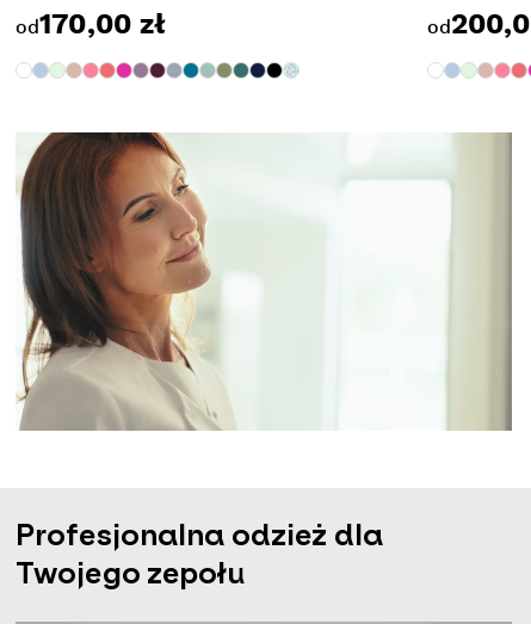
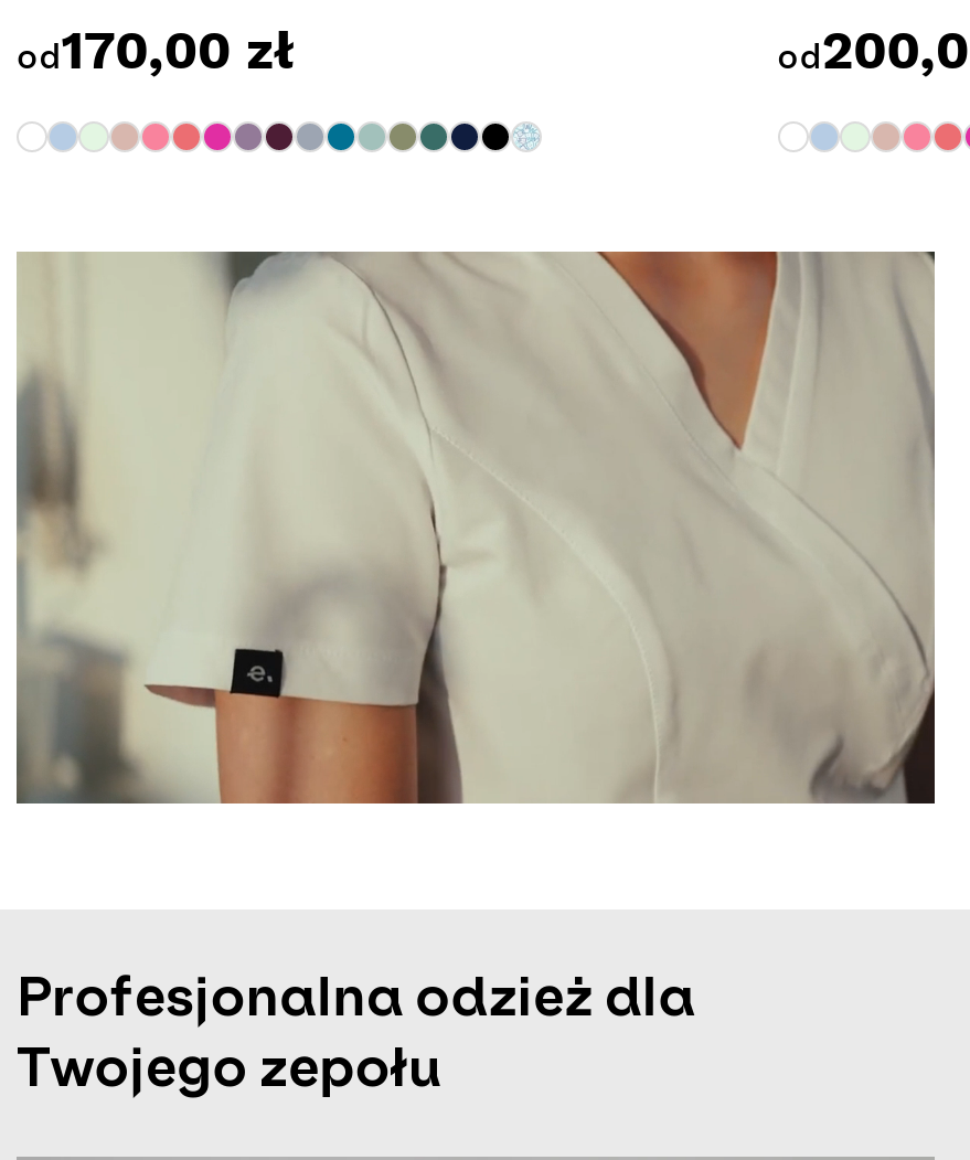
[16,131,513,431] [image] -> [14,249,935,806] [image]

